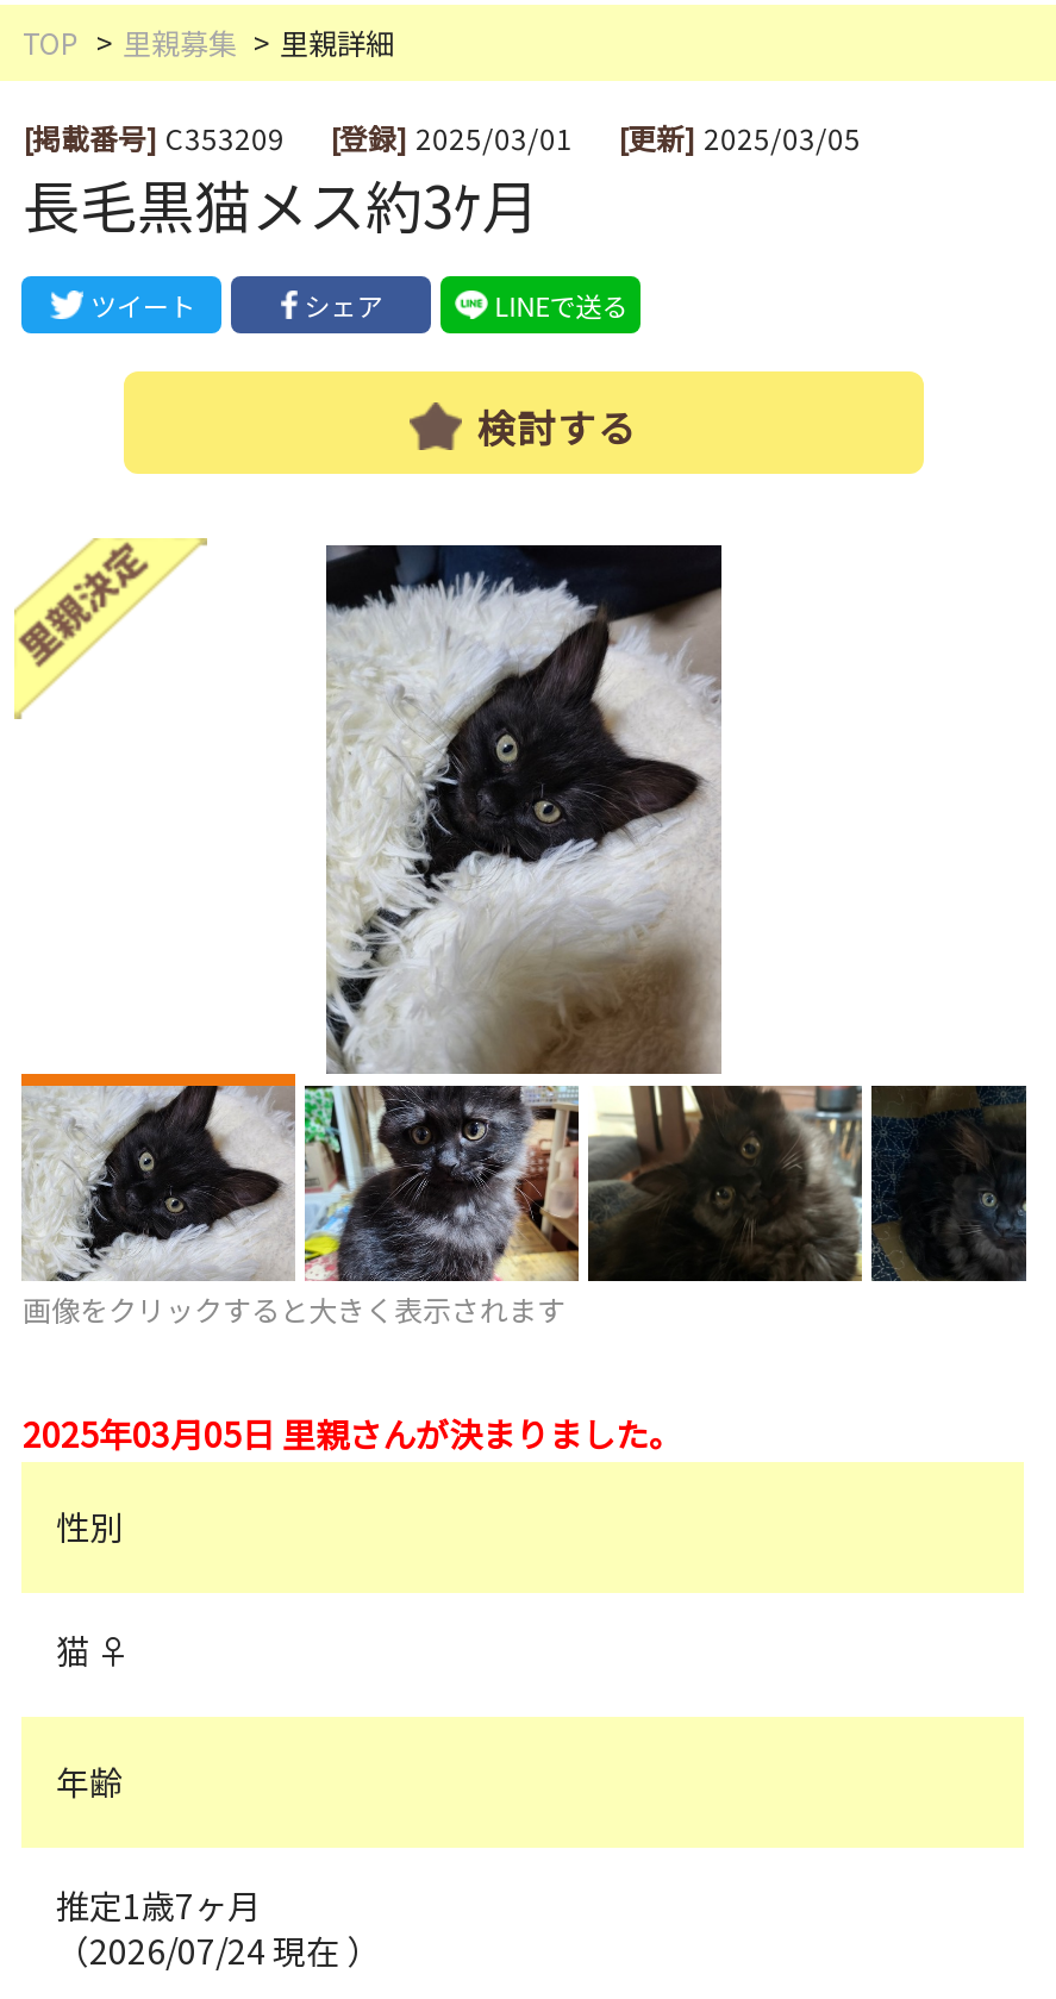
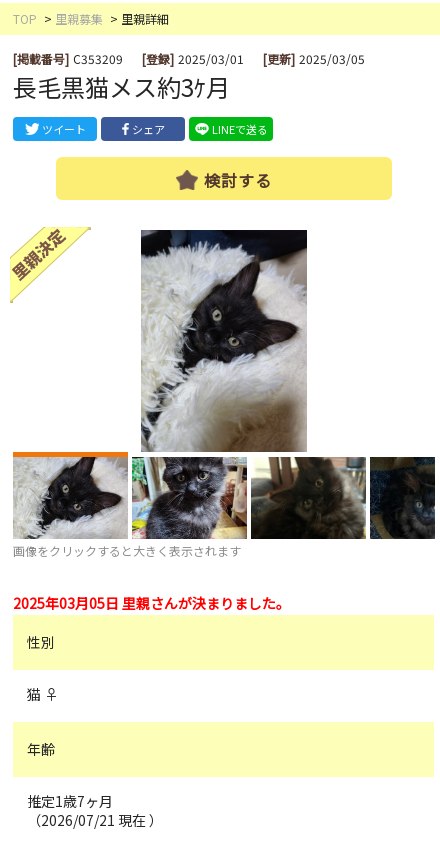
[56,1926,380,1974] （2026/07/24 現在 ） -> [27,810,163,830] （2026/07/21 現在 ）

